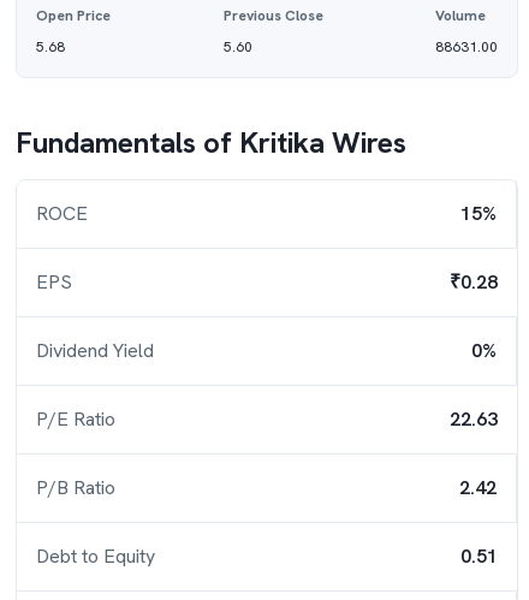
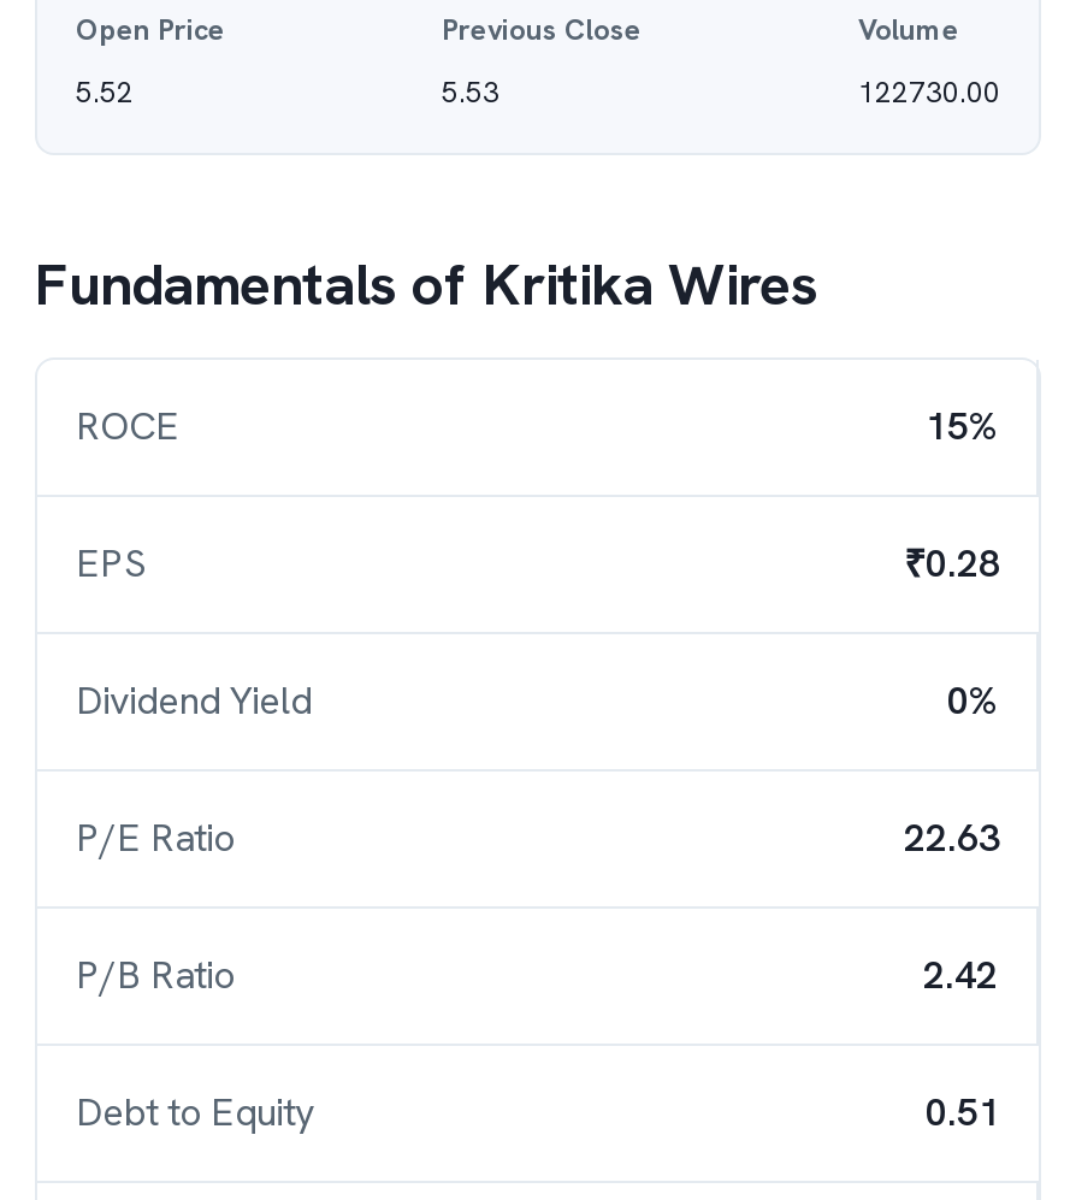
[36,37,65,57] 5.68 -> [76,73,134,112] 5.52
[223,37,252,57] 5.60 -> [442,73,499,112] 5.53
[435,37,498,57] 88631.00 -> [858,73,1000,112] 122730.00

